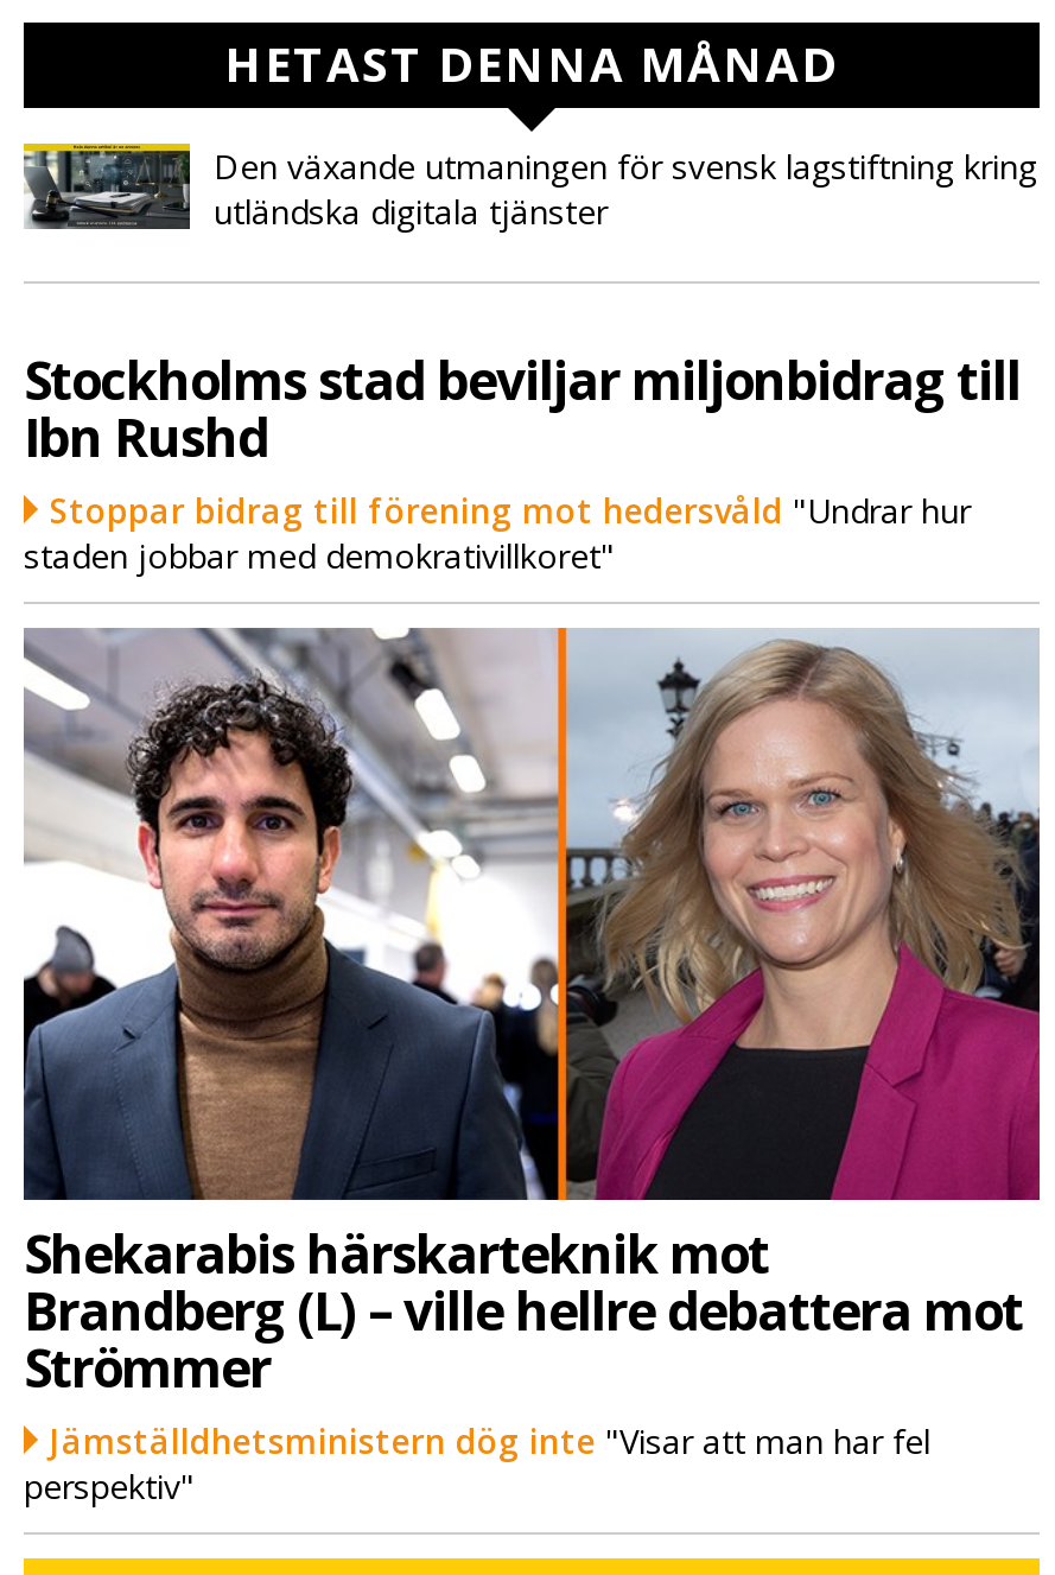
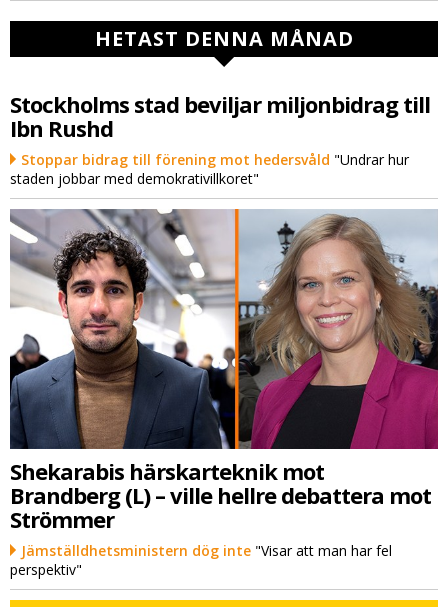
[21,141,1037,235] [image] | Den växande utmaningen för svensk lagstiftning kring | utländska digitala tjänster -> none

